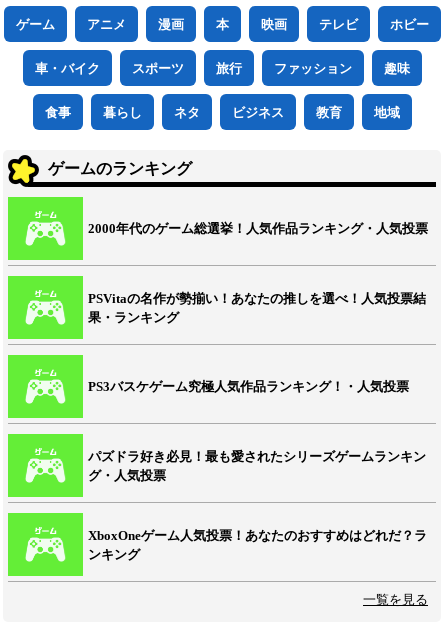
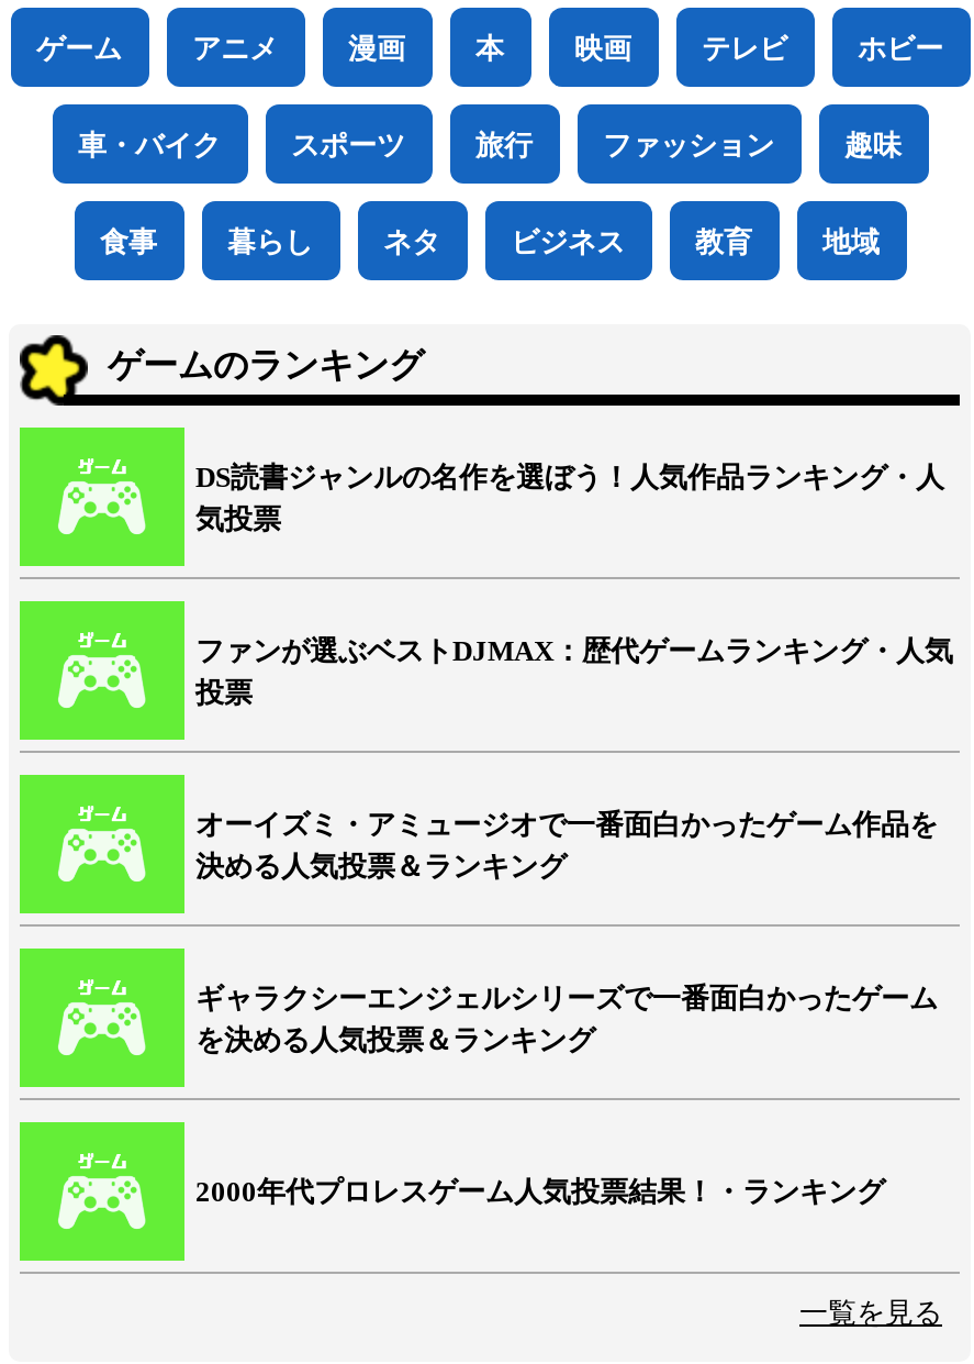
[88,221,428,236] 2000年代のゲーム総選挙！人気作品ランキング・人気投票 -> [195,459,944,534] DS読書ジャンルの名作を選ぼう！人気作品ランキング・人 | 気投票
[88,290,426,324] PSVitaの名作が勢揃い！あなたの推しを選べ！人気投票結 | 果・ランキング -> [195,633,953,708] ファンが選ぶベストDJMAX：歴代ゲームランキング・人気 | 投票
[88,379,409,394] PS3バスケゲーム究極人気作品ランキング！・人気投票 -> [195,807,938,881] オーイズミ・アミュージオで一番面白かったゲーム作品を | 決める人気投票＆ランキング
[88,448,426,482] パズドラ好き必見！最も愛されたシリーズゲームランキン | グ・人気投票 -> [195,980,938,1055] ギャラクシーエンジェルシリーズで一番面白かったゲーム | を決める人気投票＆ランキング
[88,527,427,561] XboxOneゲーム人気投票！あなたのおすすめはどれだ？ラ | ンキング -> [195,1175,885,1208] 2000年代プロレスゲーム人気投票結果！・ランキング

